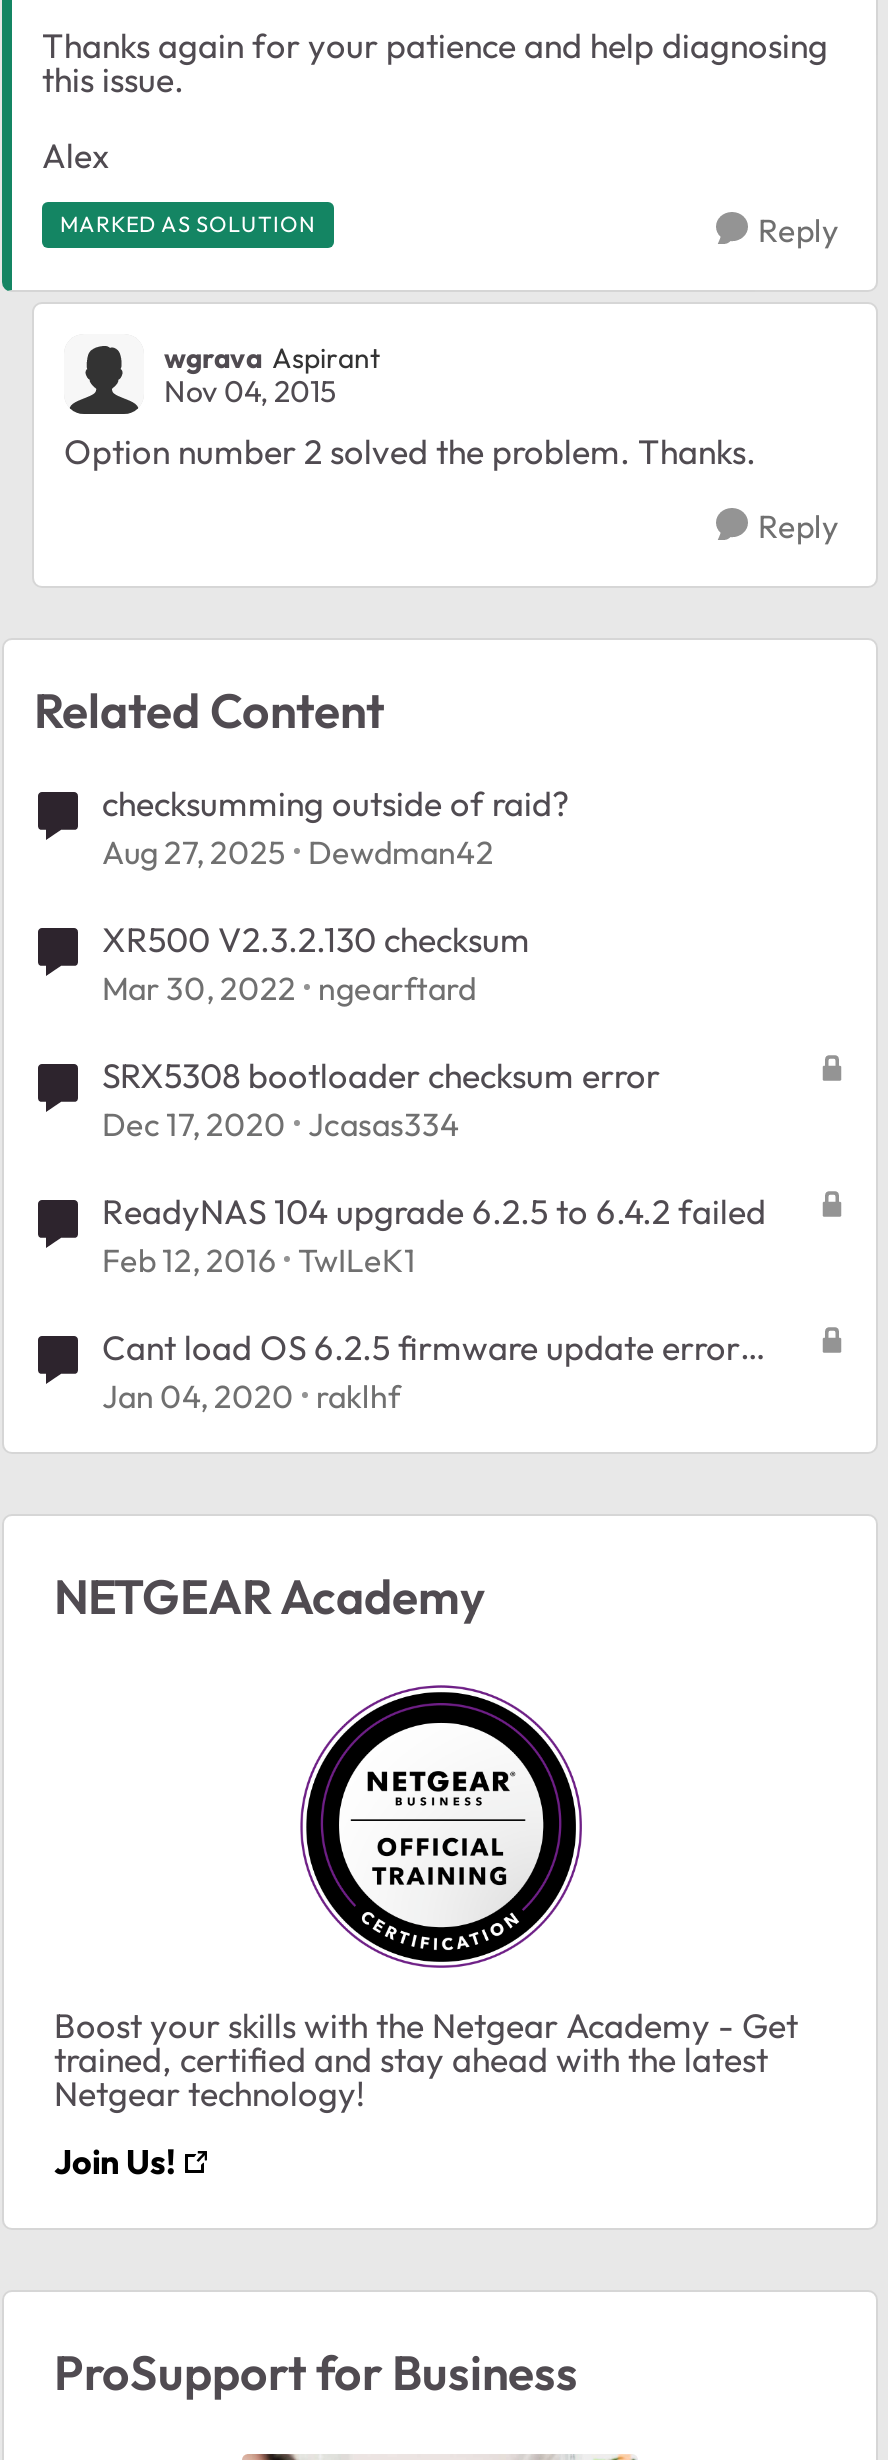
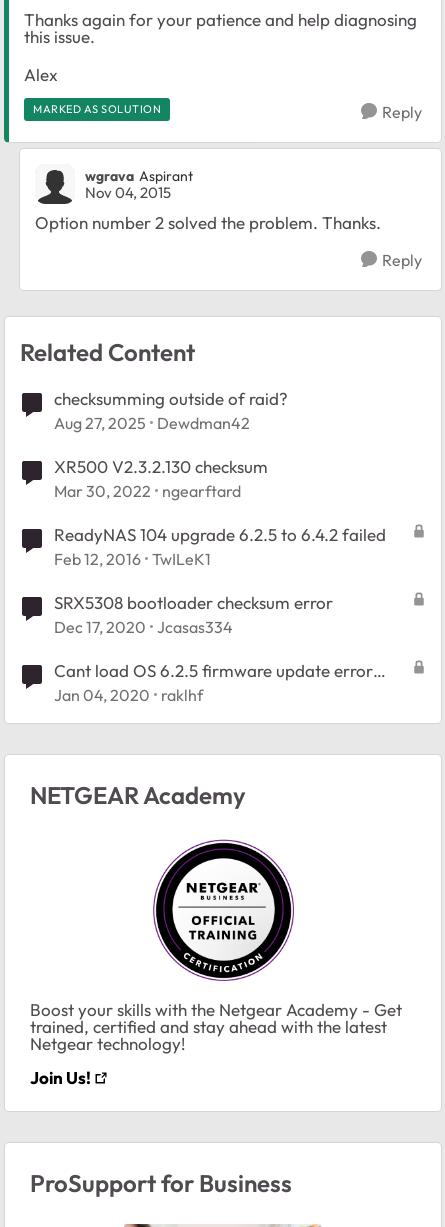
moved [102,1053,660,1143] -> [54,592,333,637]: SRX5308 bootloader checksum error | Dec 17, 2020 Jcasas334
moved [102,1189,766,1279] -> [54,524,386,569]: ReadyNAS 104 upgrade 6.2.5 to 6.4.2 failed | Feb 12, 2016 TwILeK1

